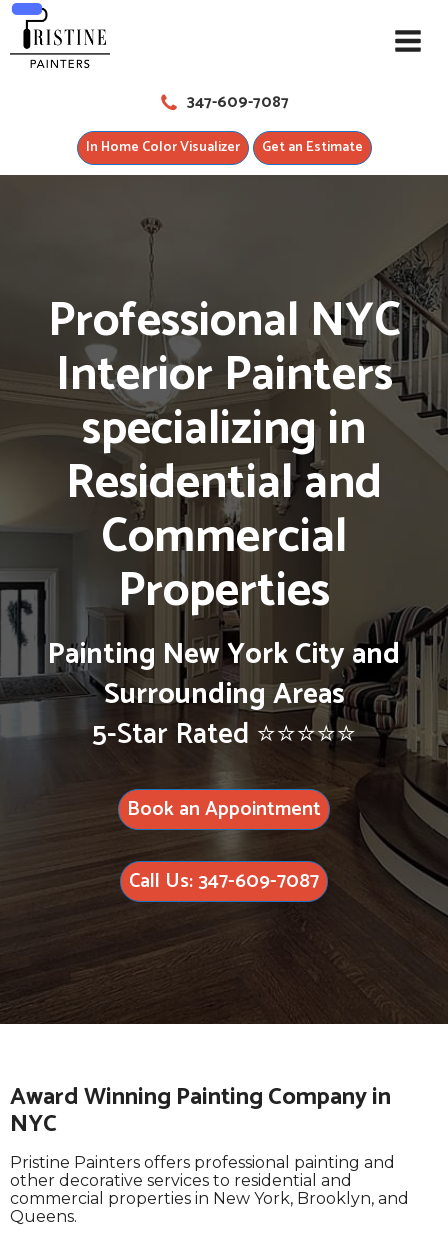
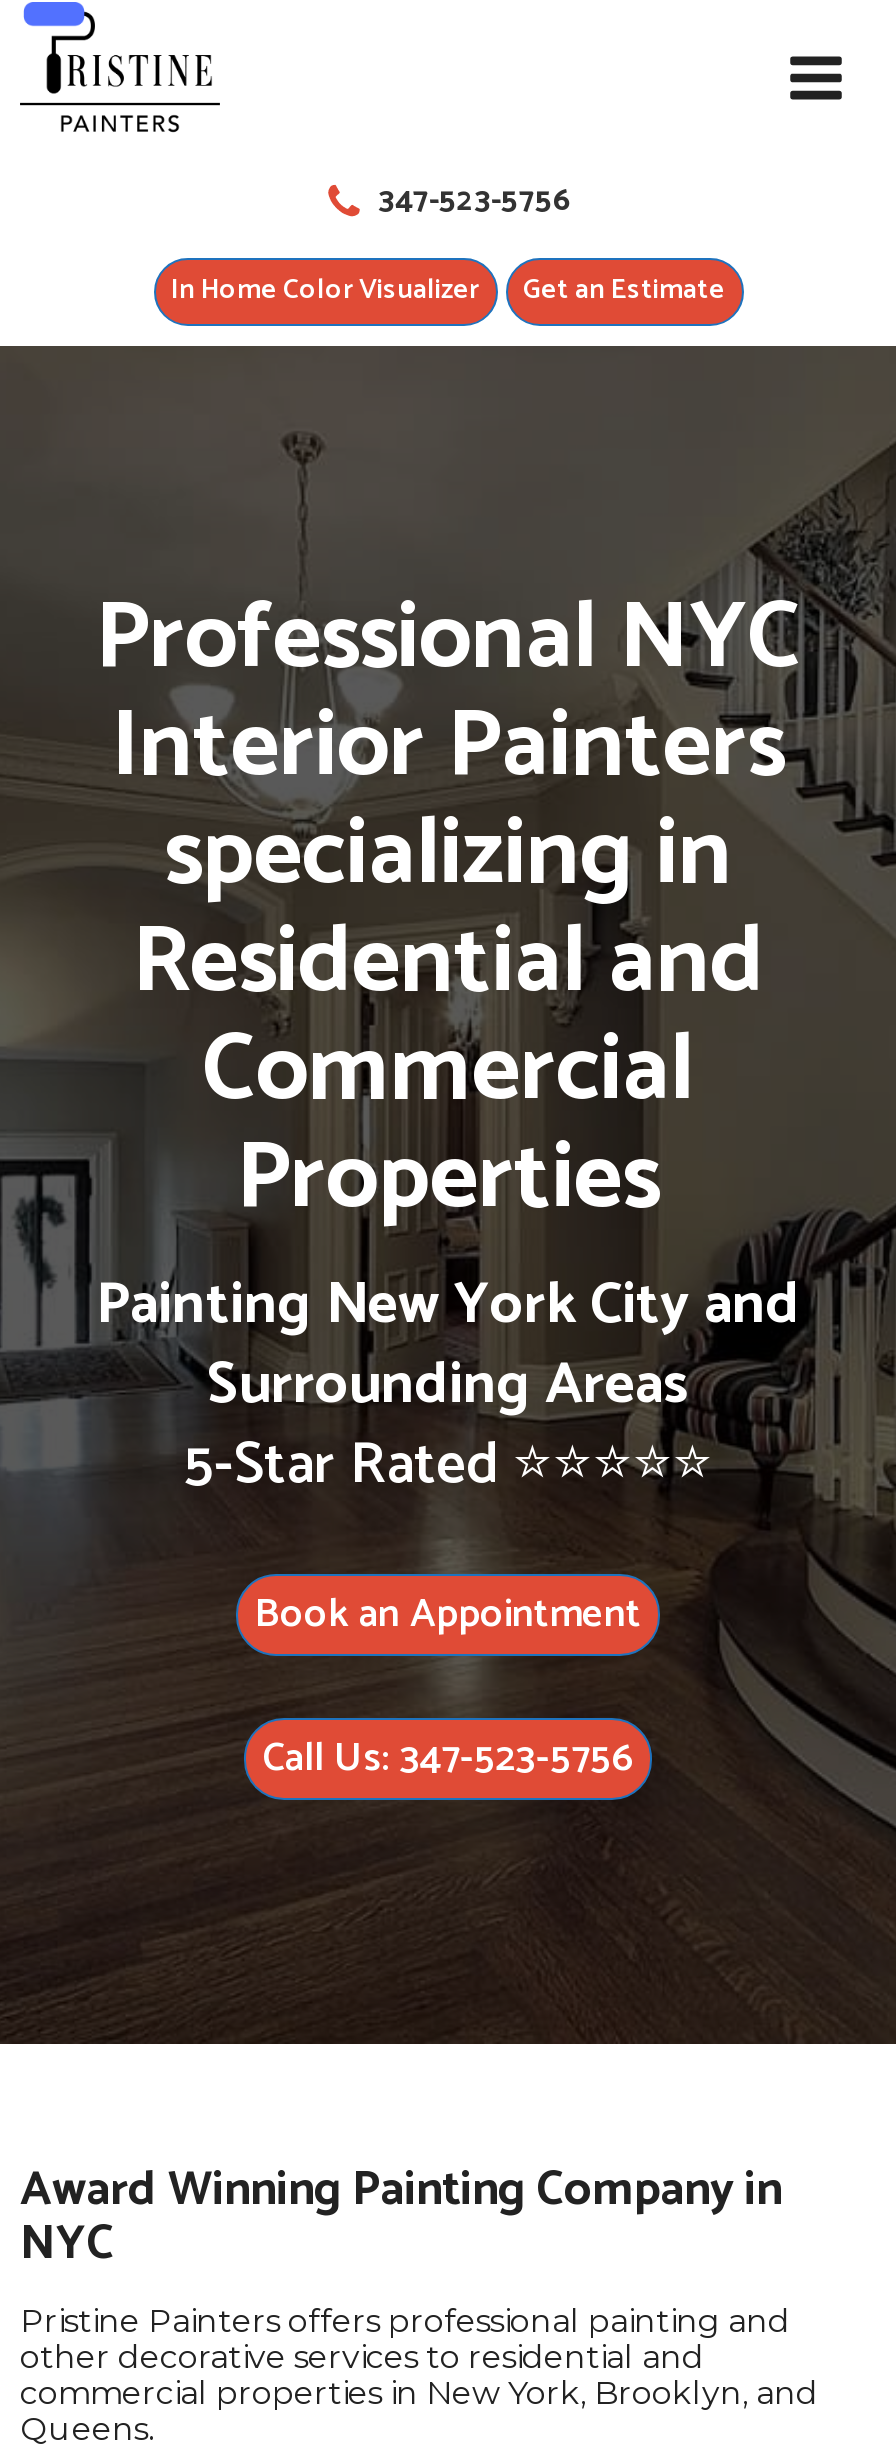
[187,89,289,116] 347-609-7087 -> [379,174,573,228] 347-523-5756
[129,865,319,898] Call Us: 347-609-7087 -> [262,1726,634,1792] Call Us: 347-523-5756

